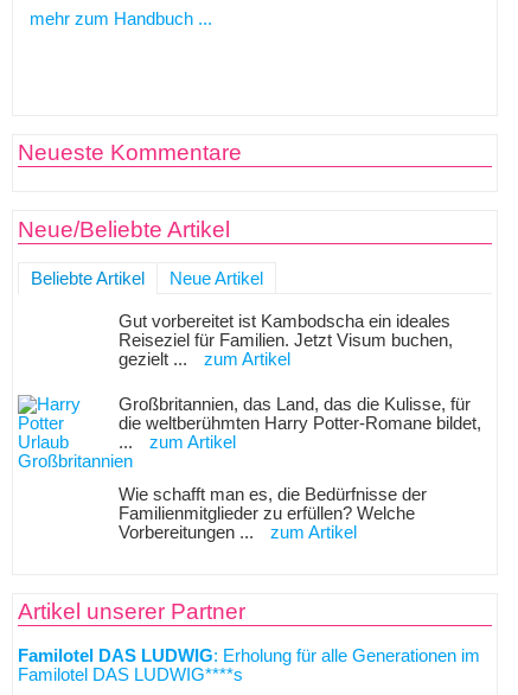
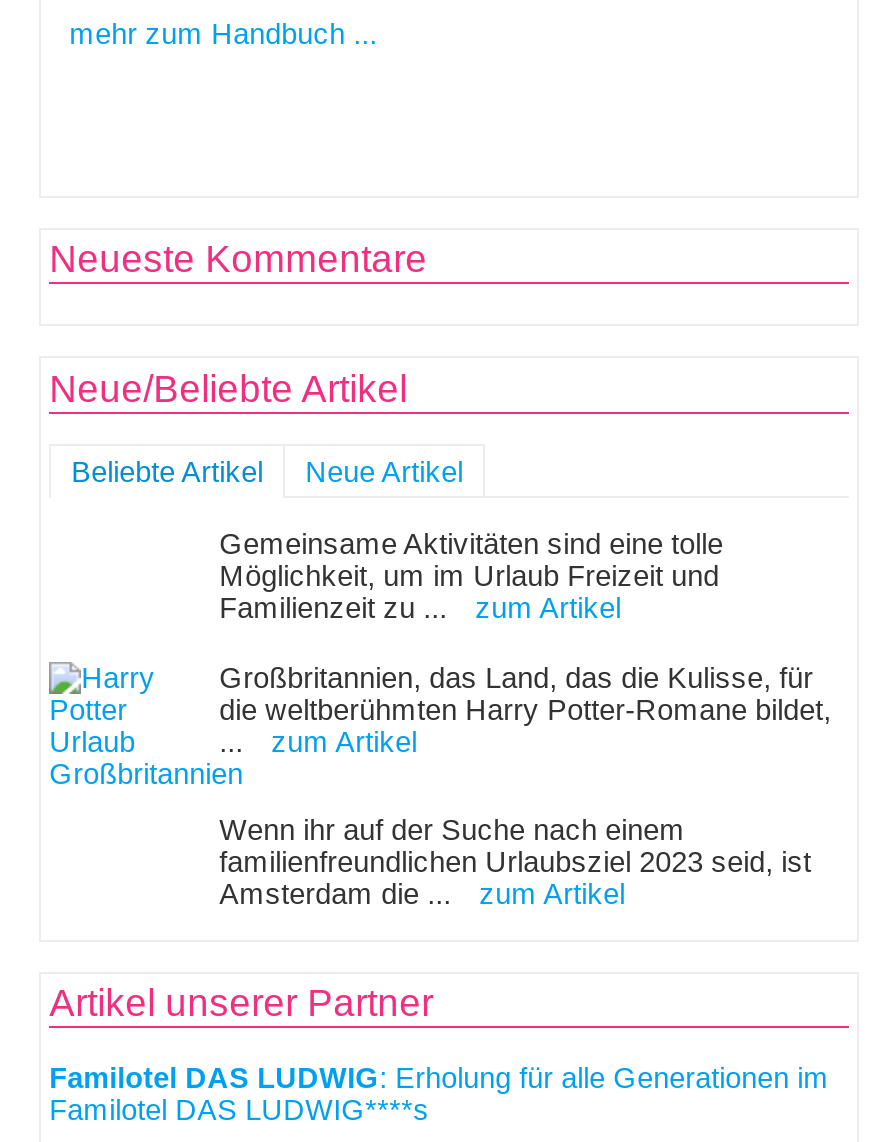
[119,311,453,368] Gut vorbereitet ist Kambodscha ein ideales | Reiseziel für Familien. Jetzt Visum buchen, | gezielt ... -> [219,527,723,623] Gemeinsame Aktivitäten sind eine tolle | Möglichkeit, um im Urlaub Freizeit und | Familienzeit zu ...
[119,484,427,541] Wie schafft man es, die Bedürfnisse der | Familienmitglieder zu erfüllen? Welche | Vorbereitungen ... -> [219,813,811,909] Wenn ihr auf der Suche nach einem | familienfreundlichen Urlaubsziel 2023 seid, ist | Amsterdam die ...

